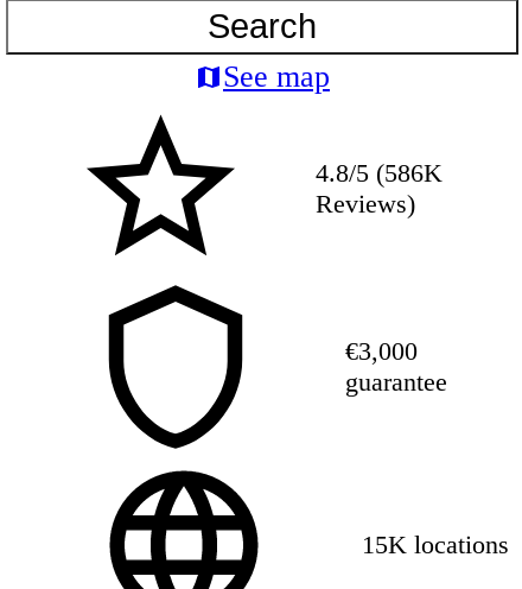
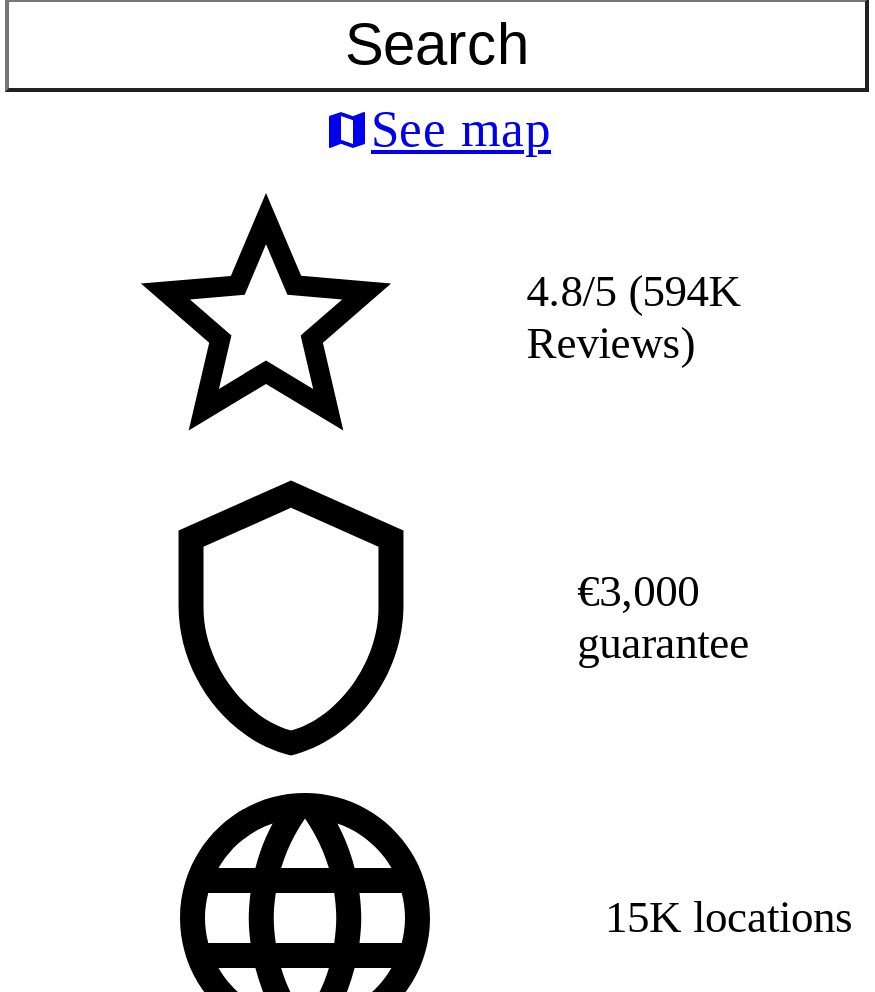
[315,158,442,188] 4.8/5 (586K -> [527,267,741,317] 4.8/5 (594K

